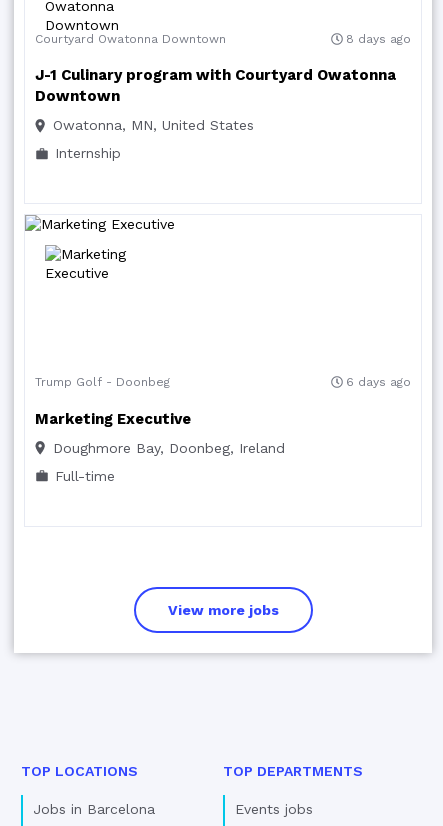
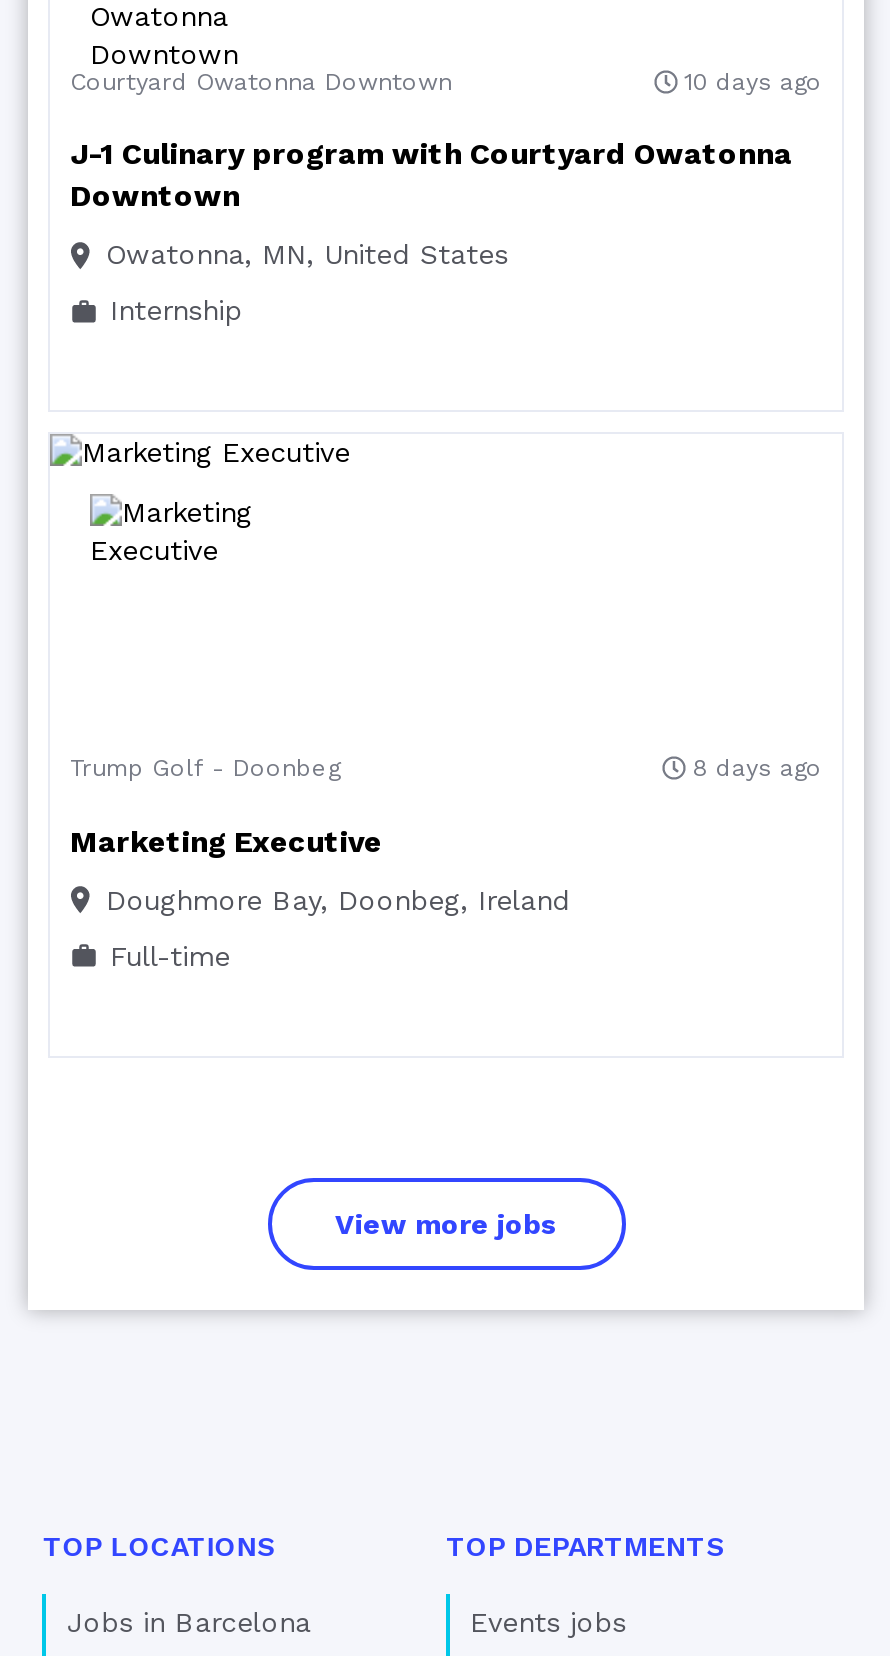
[346,32,411,46] 8 days ago -> [684,68,822,96] 10 days ago
[346,375,411,389] 6 days ago -> [692,755,822,783] 8 days ago

